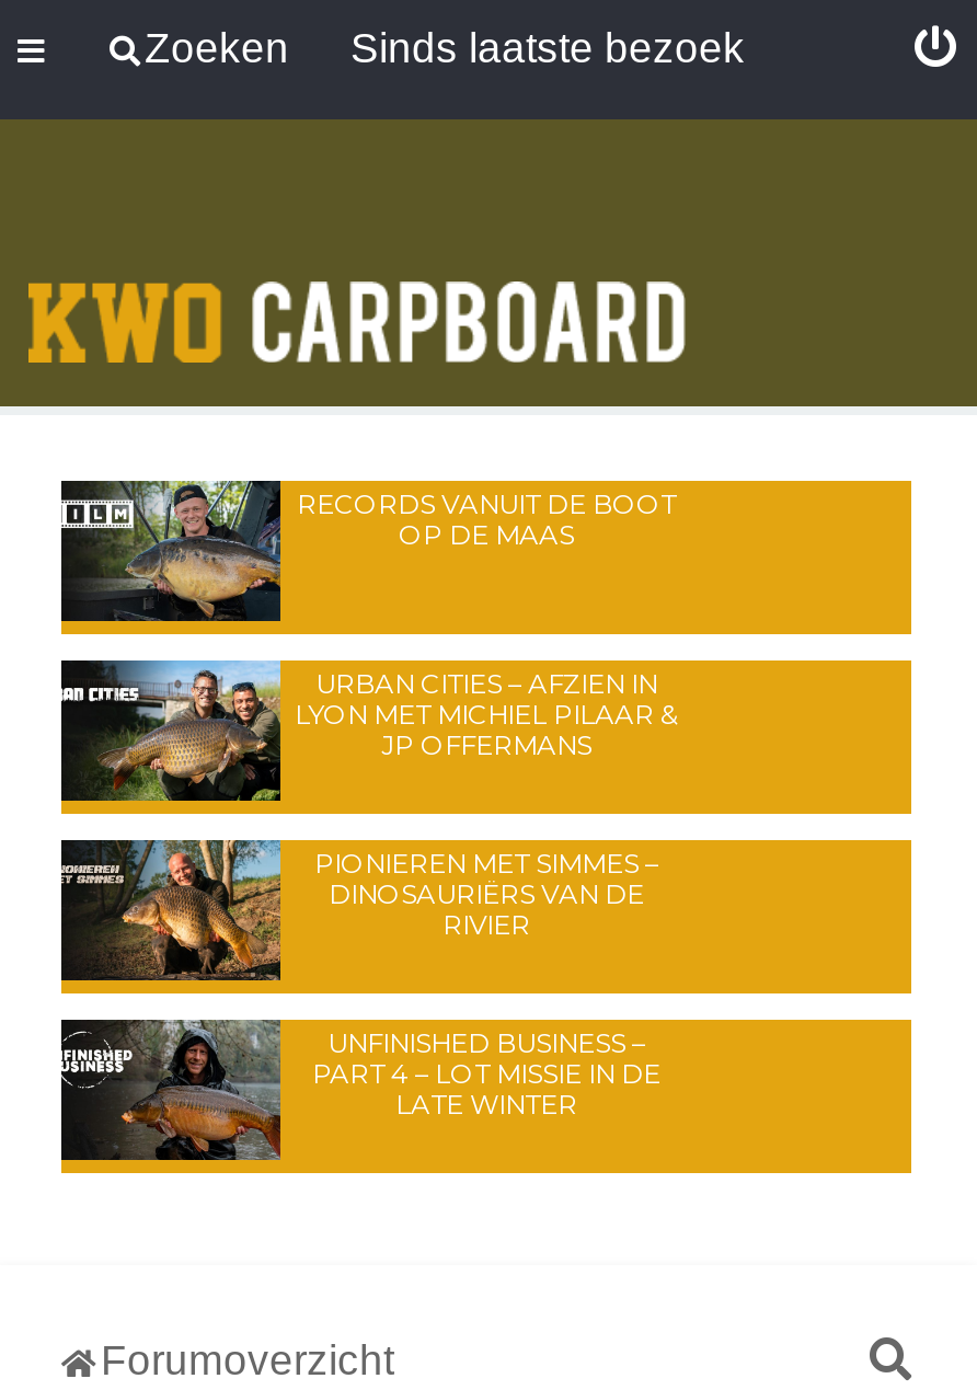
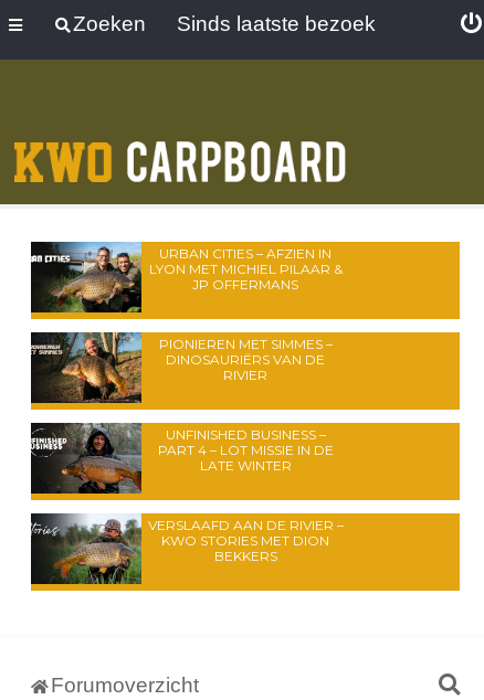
[61,479,676,621] [image] | RECORDS VANUIT DE BOOT | OP DE MAAS -> none
moved [64,656,678,1121] -> [32,240,342,474]: [image] | URBAN CITIES – AFZIEN IN | LYON MET MICHIEL PILAAR & | ... | PART 4 – LOT MISSIE IN DE | LATE WINTER
none -> [31,513,343,585] [image] | VERSLAAFD AAN DE RIVIER – | KWO STORIES MET DION | BEKKERS

